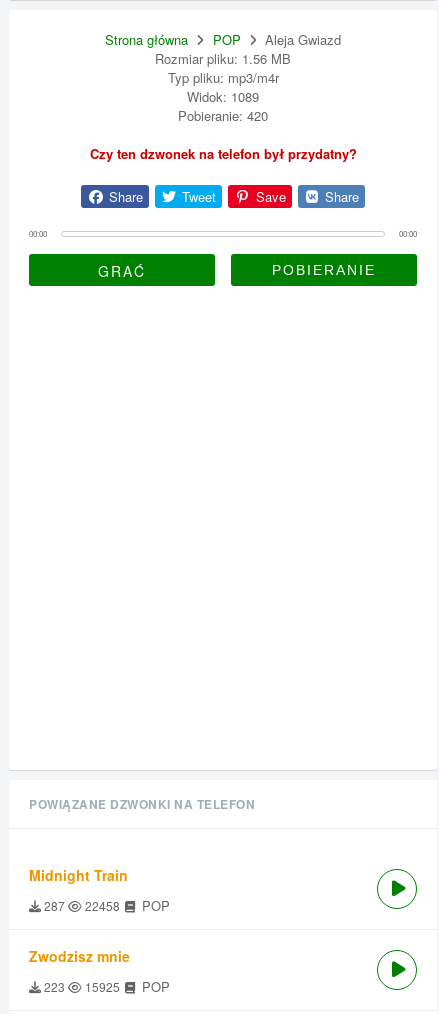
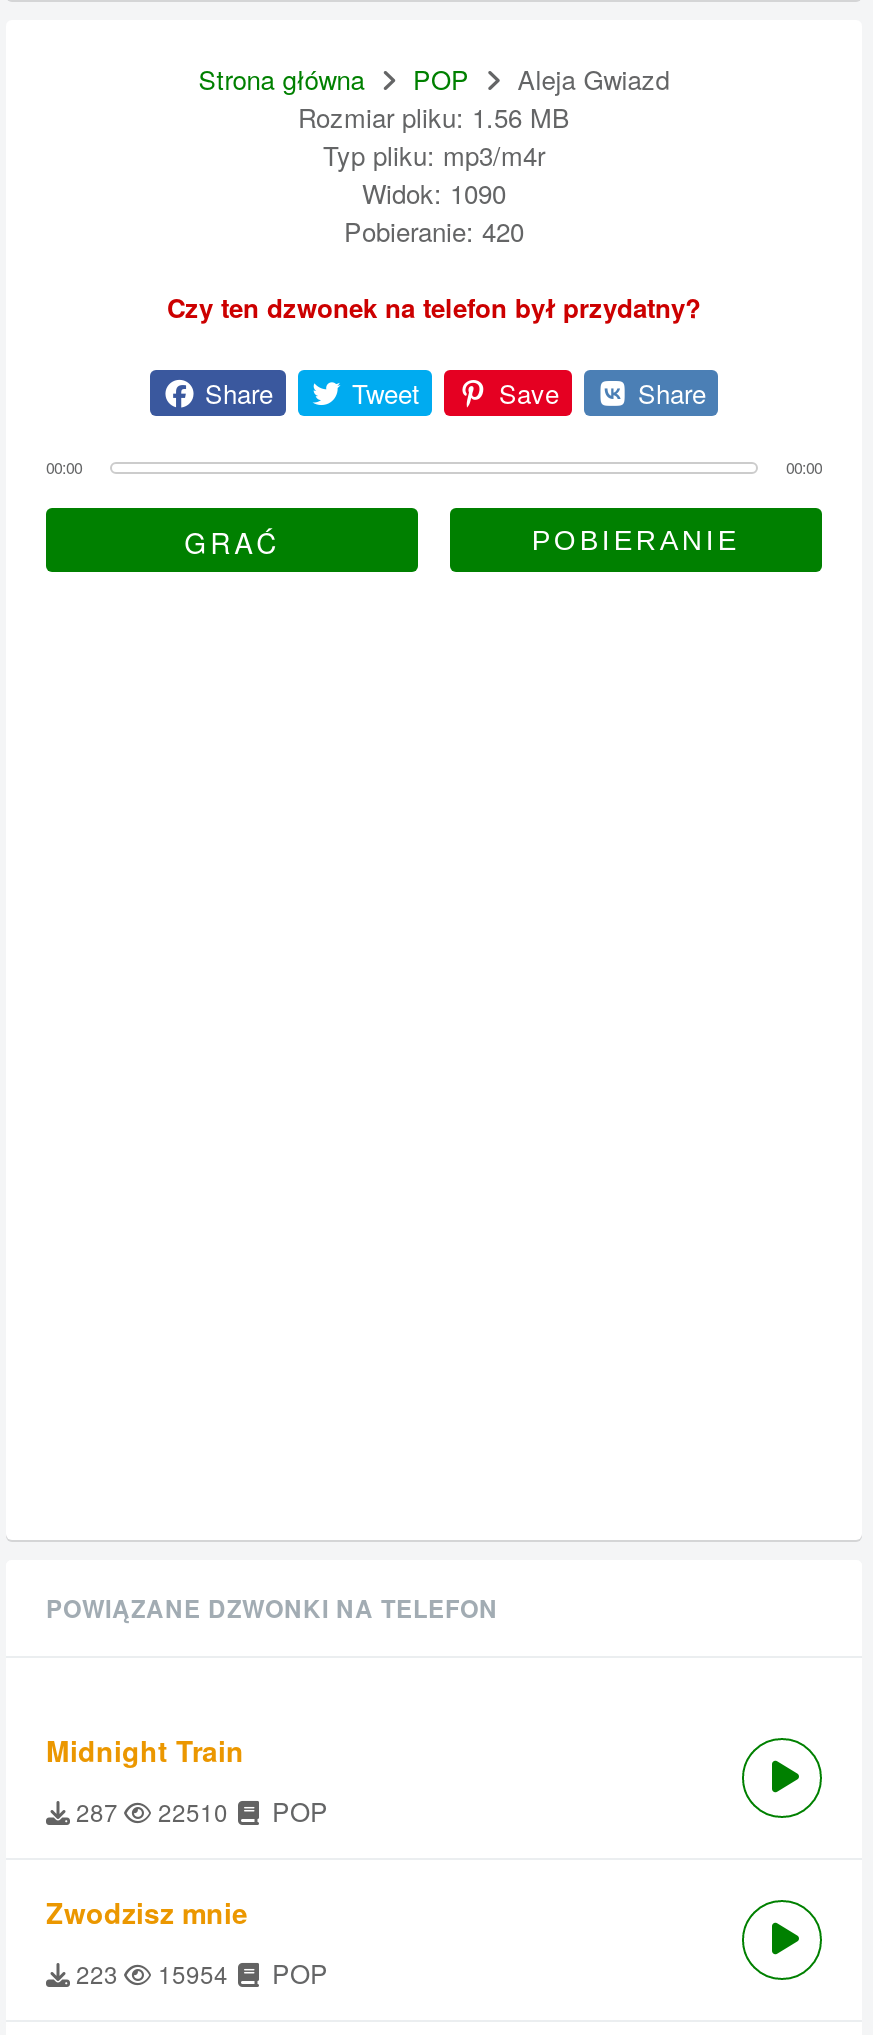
[187,87,259,106] Widok: 1089 -> [362,174,506,212] Widok: 1090
[41,896,170,915] 287 22458 POP -> [70,1792,328,1830] 287 22510 POP
[41,977,170,996] 223 15925 POP -> [70,1954,328,1992] 223 15954 POP

